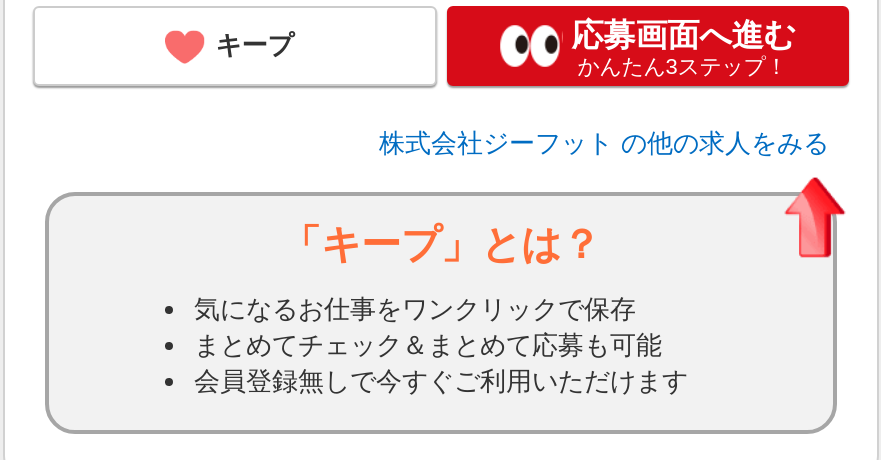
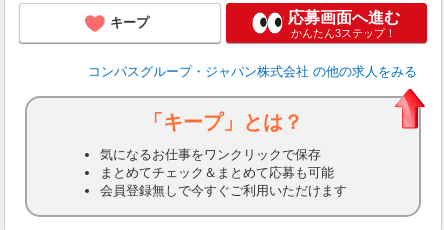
[379,128,829,158] 株式会社ジーフットの他の求人をみる -> [88,64,417,79] コンパスグループ・ジャパン株式会社の他の求人をみる

